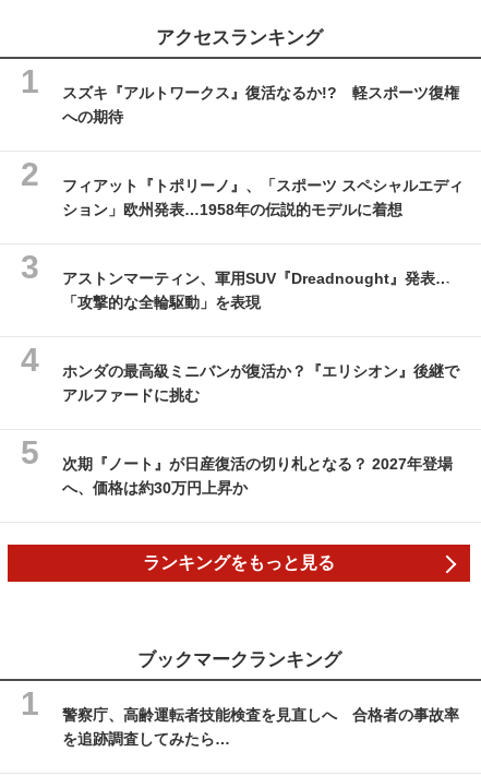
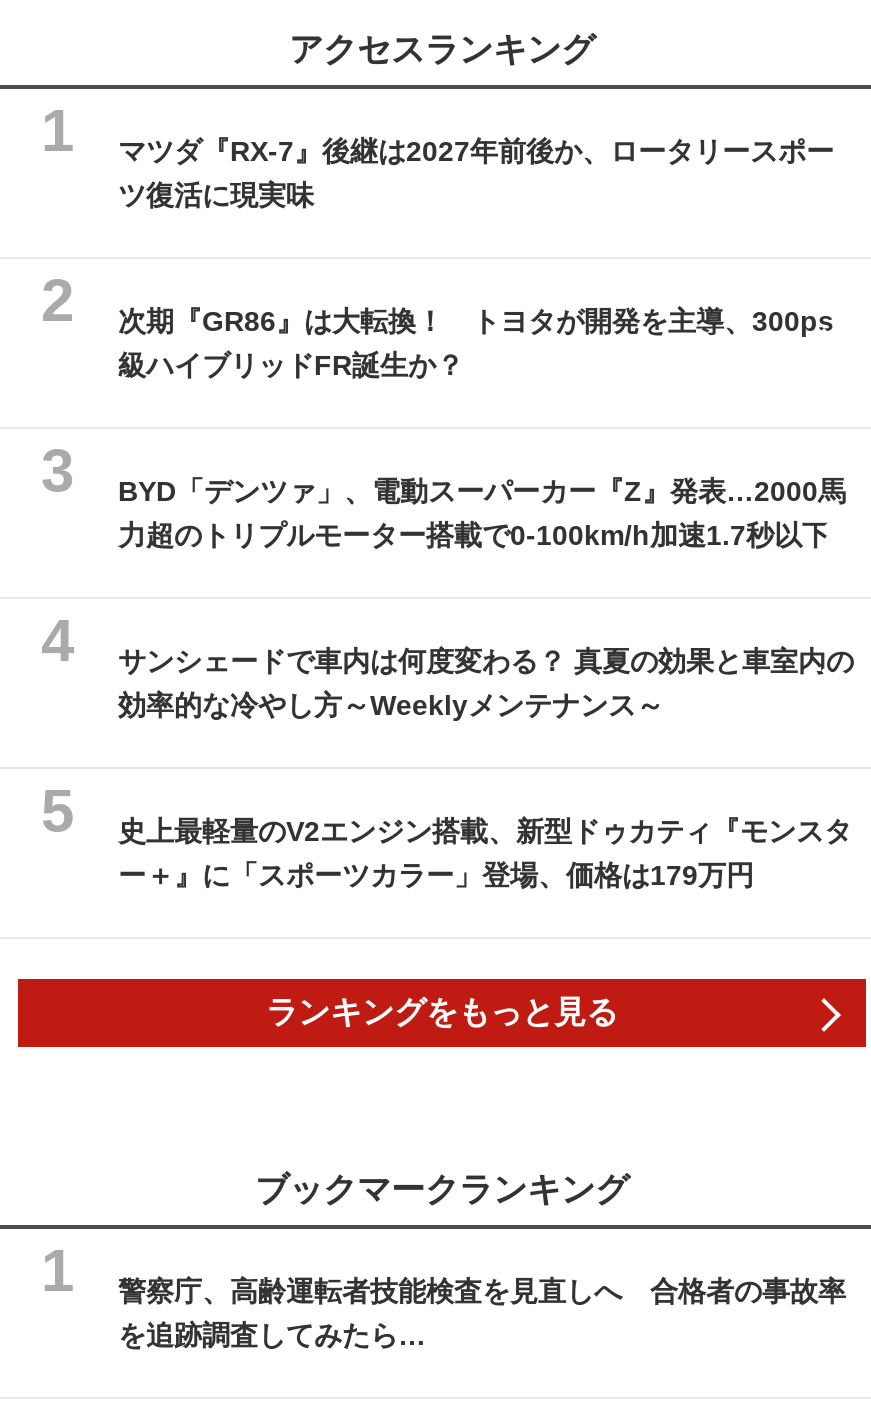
[62,84,459,126] スズキ『アルトワークス』復活なるか!? 軽スポーツ復権 | への期待 -> [118,135,834,211] マツダ『RX-7』後継は2027年前後か、ロータリースポー | ツ復活に現実味
[62,177,464,219] フィアット『トポリーノ』、「スポーツ スペシャルエディ | ション」欧州発表…1958年の伝説的モデルに着想 -> [118,305,834,381] 次期『GR86』は大転換！ トヨタが開発を主導、300ps | 級ハイブリッドFR誕生か？
[62,270,450,311] アストンマーティン、軍用SUV『Dreadnought』発表… | 「攻撃的な全輪駆動」を表現 -> [118,475,846,551] BYD「デンツァ」、電動スーパーカー『Z』発表…2000馬 | 力超のトリプルモーター搭載で0-100km/h加速1.7秒以下
[62,363,459,404] ホンダの最高級ミニバンが復活か？『エリシオン』後継で | アルファードに挑む -> [118,645,854,721] サンシェードで車内は何度変わる？ 真夏の効果と車室内の | 効率的な冷やし方～Weeklyメンテナンス～
[62,455,453,497] 次期『ノート』が日産復活の切り札となる？ 2027年登場 | へ、価格は約30万円上昇か -> [118,815,852,891] 史上最軽量のV2エンジン搭載、新型ドゥカティ『モンスタ | ー＋』に「スポーツカラー」登場、価格は179万円

